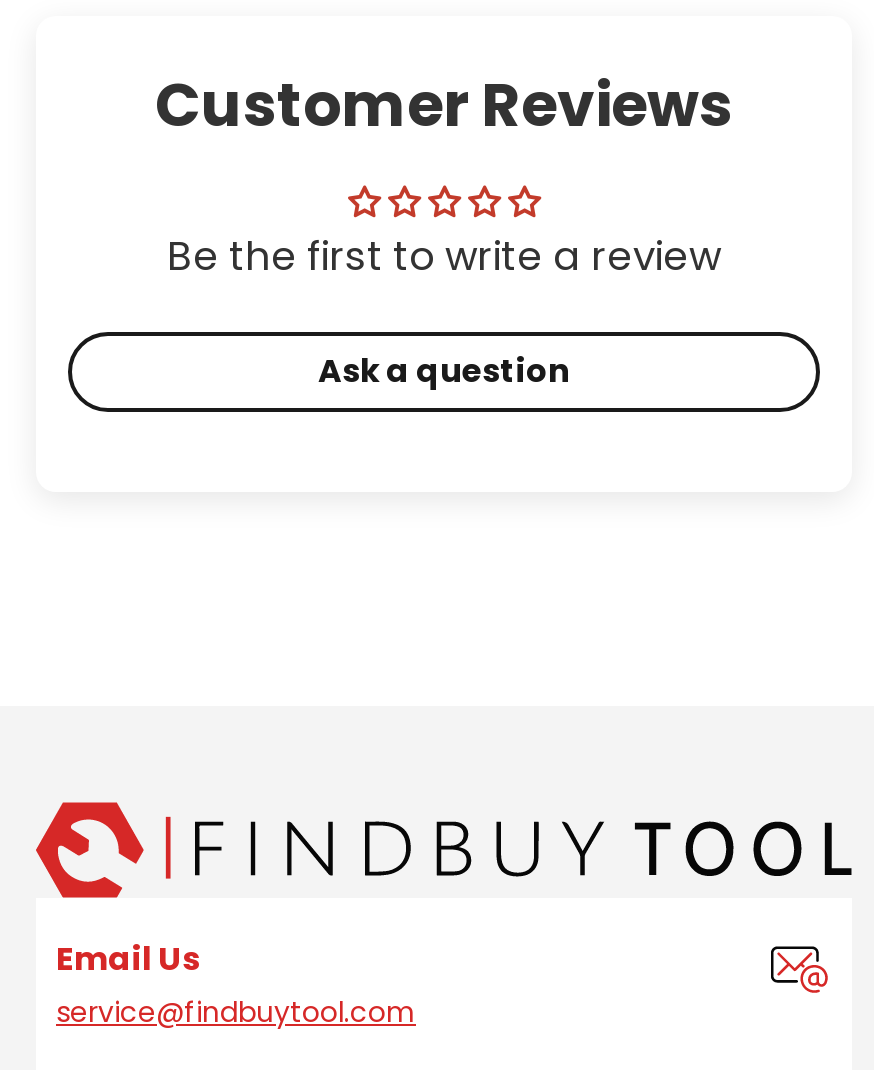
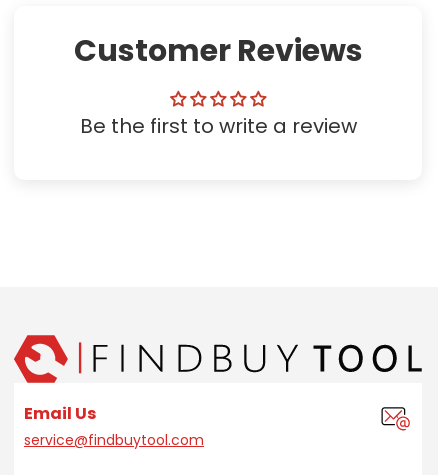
[318,348,570,394] Ask a question -> none

